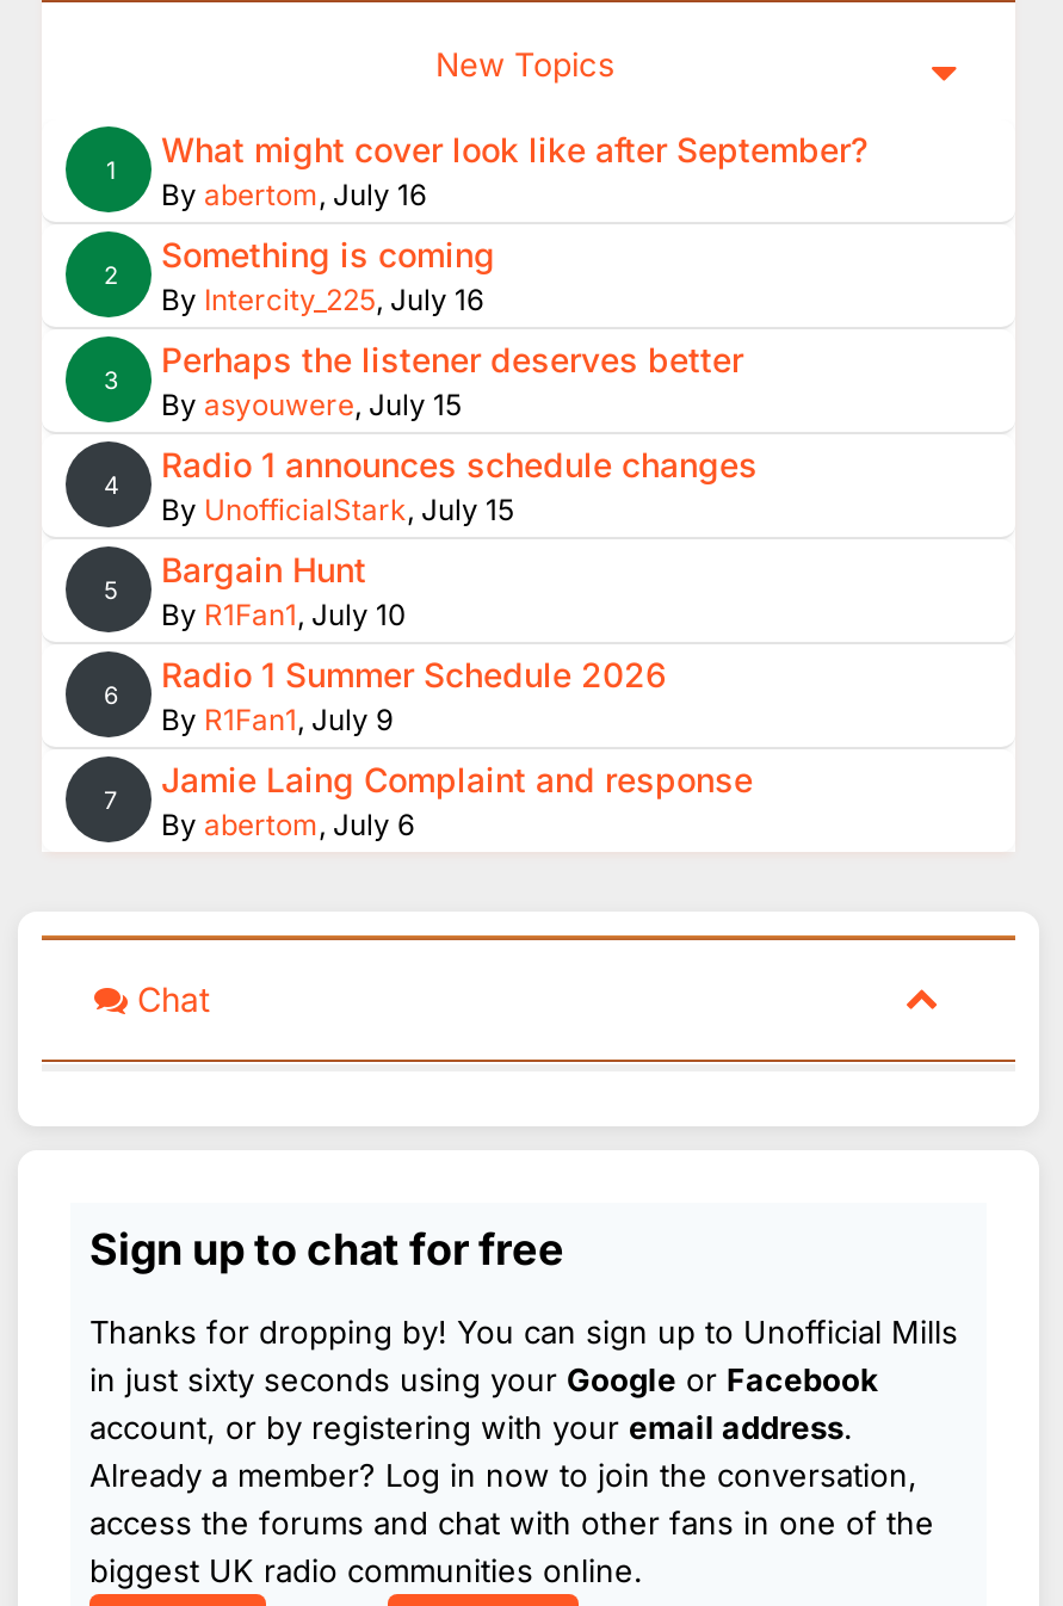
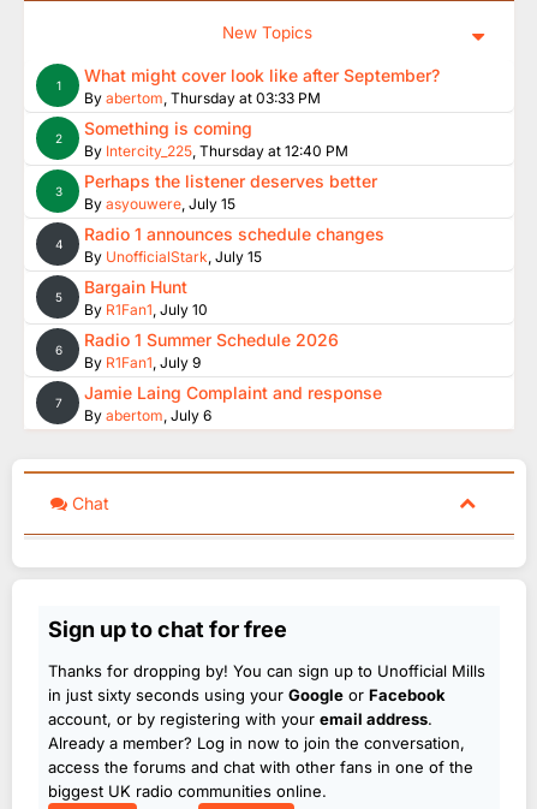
[161,177,426,212] By abertom, July 16 -> [84,89,321,107] By abertom, Thursday at 03:33 PM
[161,282,483,317] By Intercity_225, July 16 -> [84,142,348,160] By Intercity_225, Thursday at 12:40 PM

